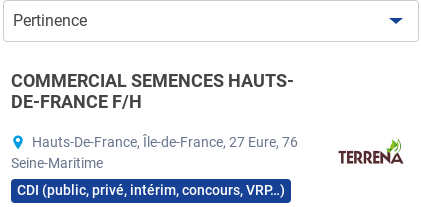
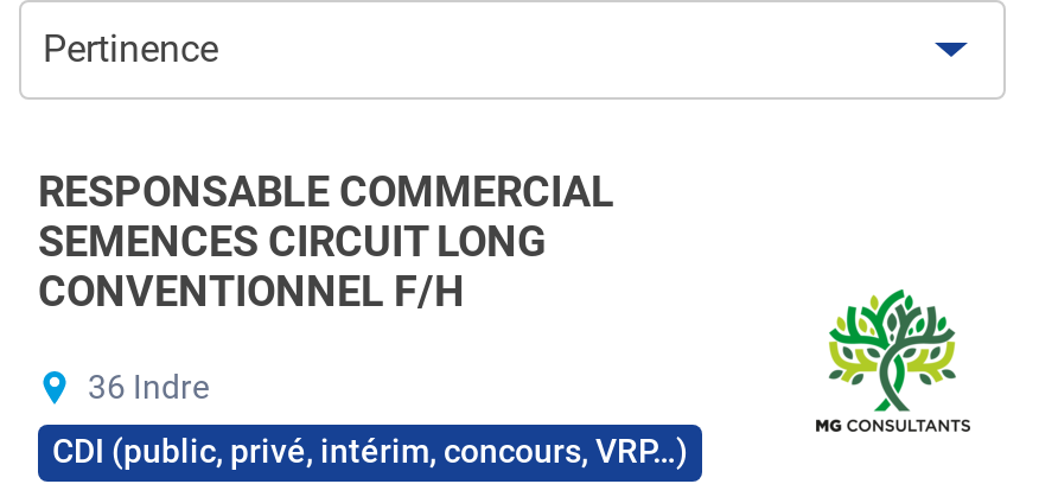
[11,70,294,112] COMMERCIAL SEMENCES HAUTS- | DE-FRANCE F/H -> [38,167,614,316] RESPONSABLE COMMERCIAL | SEMENCES CIRCUIT LONG | CONVENTIONNEL F/H
[338,122,404,182] [image] -> [814,287,973,434] [image]
[11,134,298,171] Hauts-De-France, Île-de-France, 27 Eure, 76 | Seine-Maritime -> [88,369,209,407] 36 Indre

